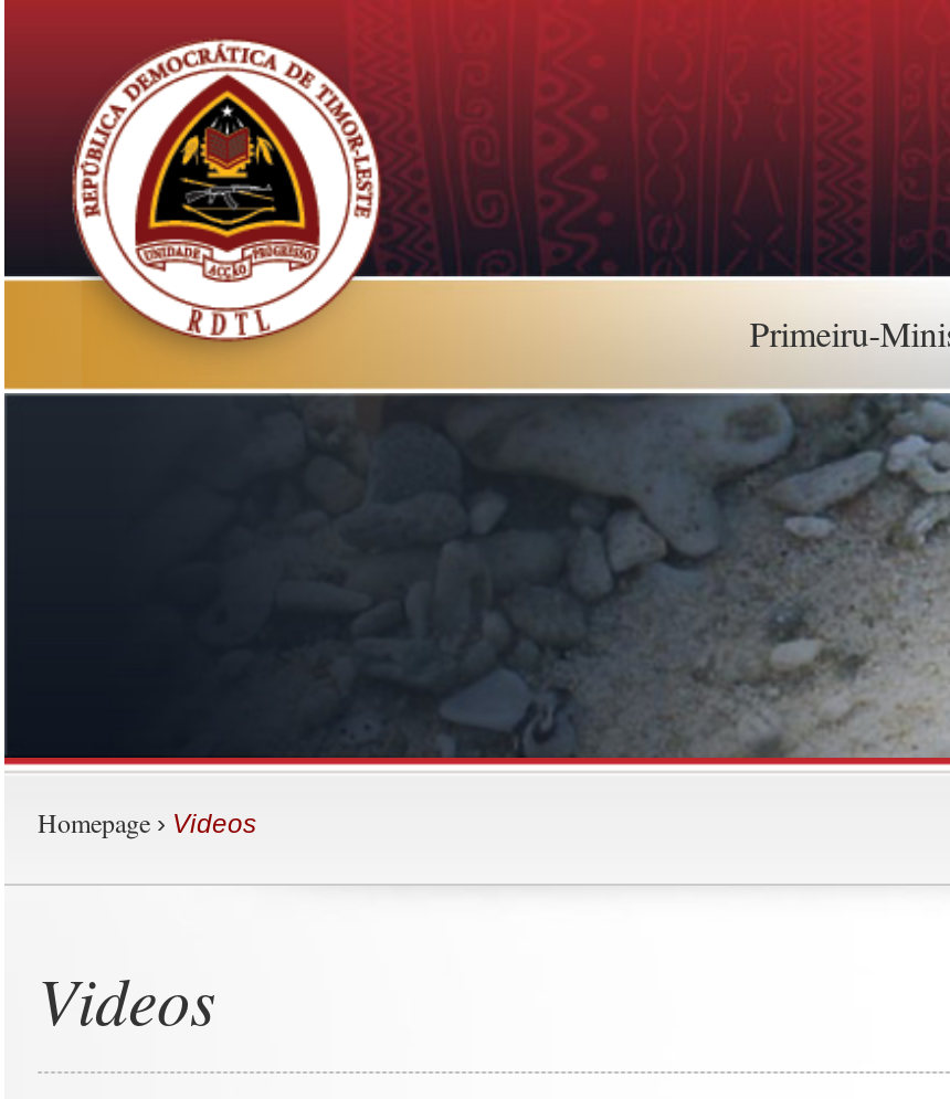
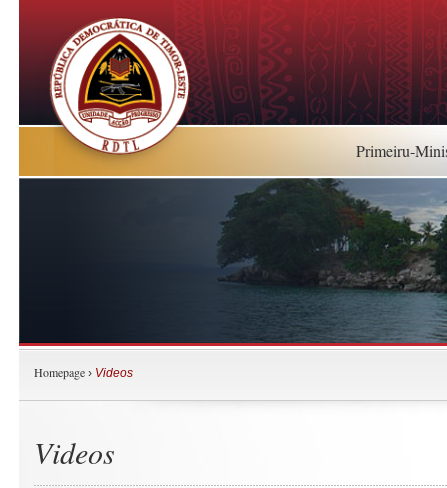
[376,391,943,758] [image] -> [188,178,444,343] [image]

